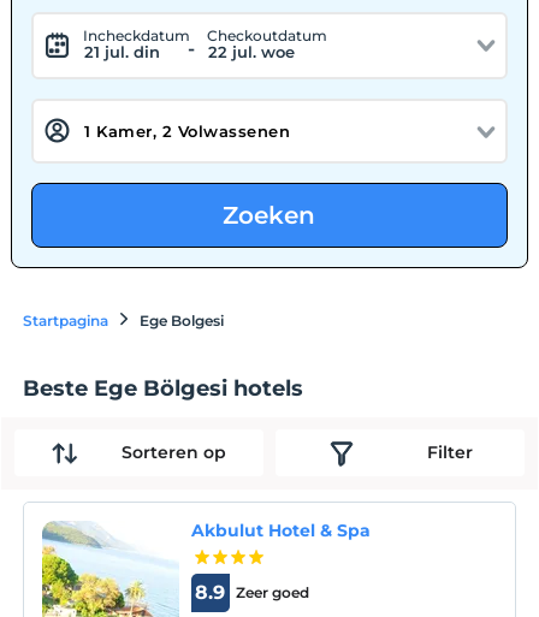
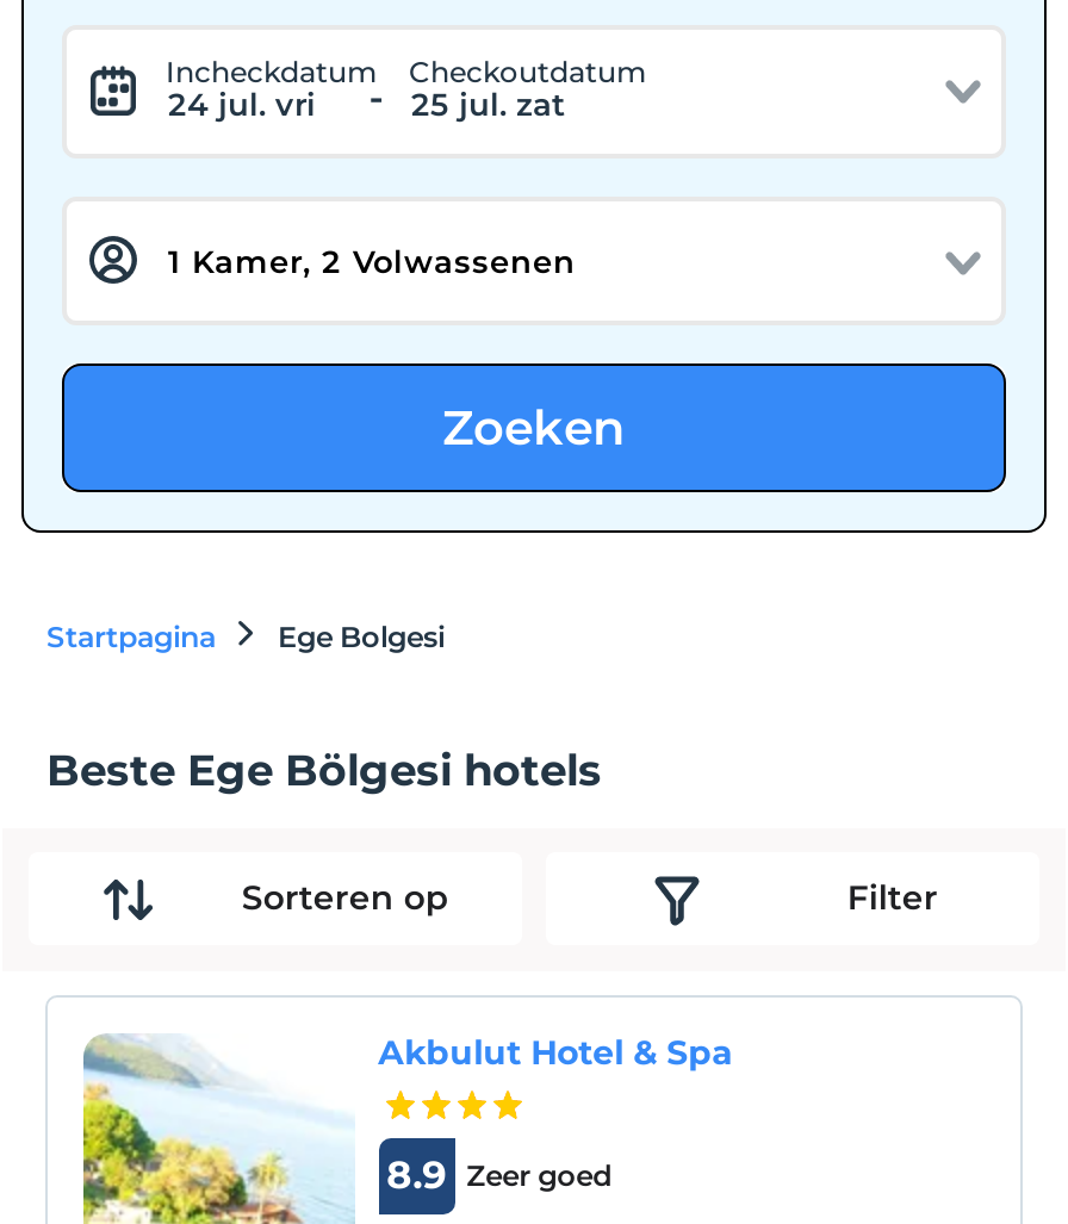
[85,42,161,61] 21 jul. din -> [168,85,316,123] 24 jul. vri
[209,42,295,61] 22 jul. woe -> [411,85,566,123] 25 jul. zat

